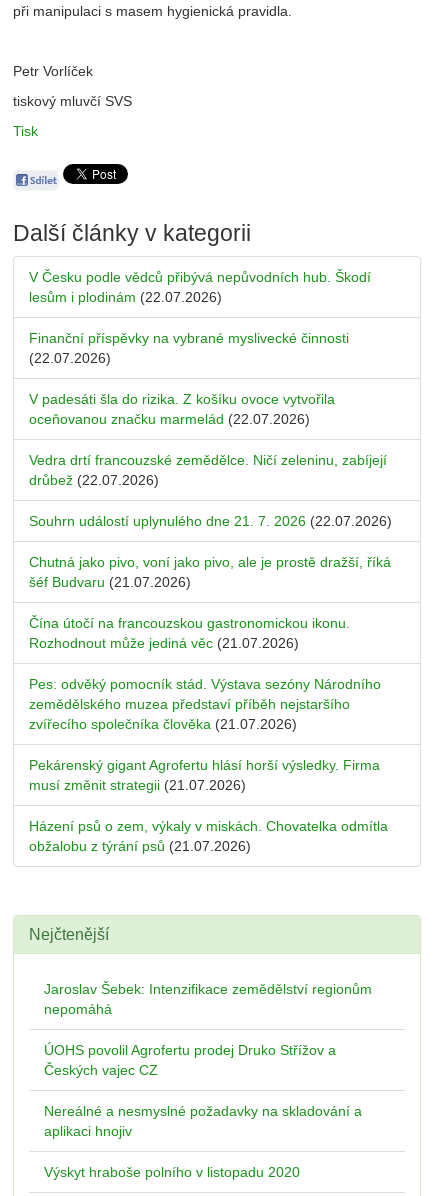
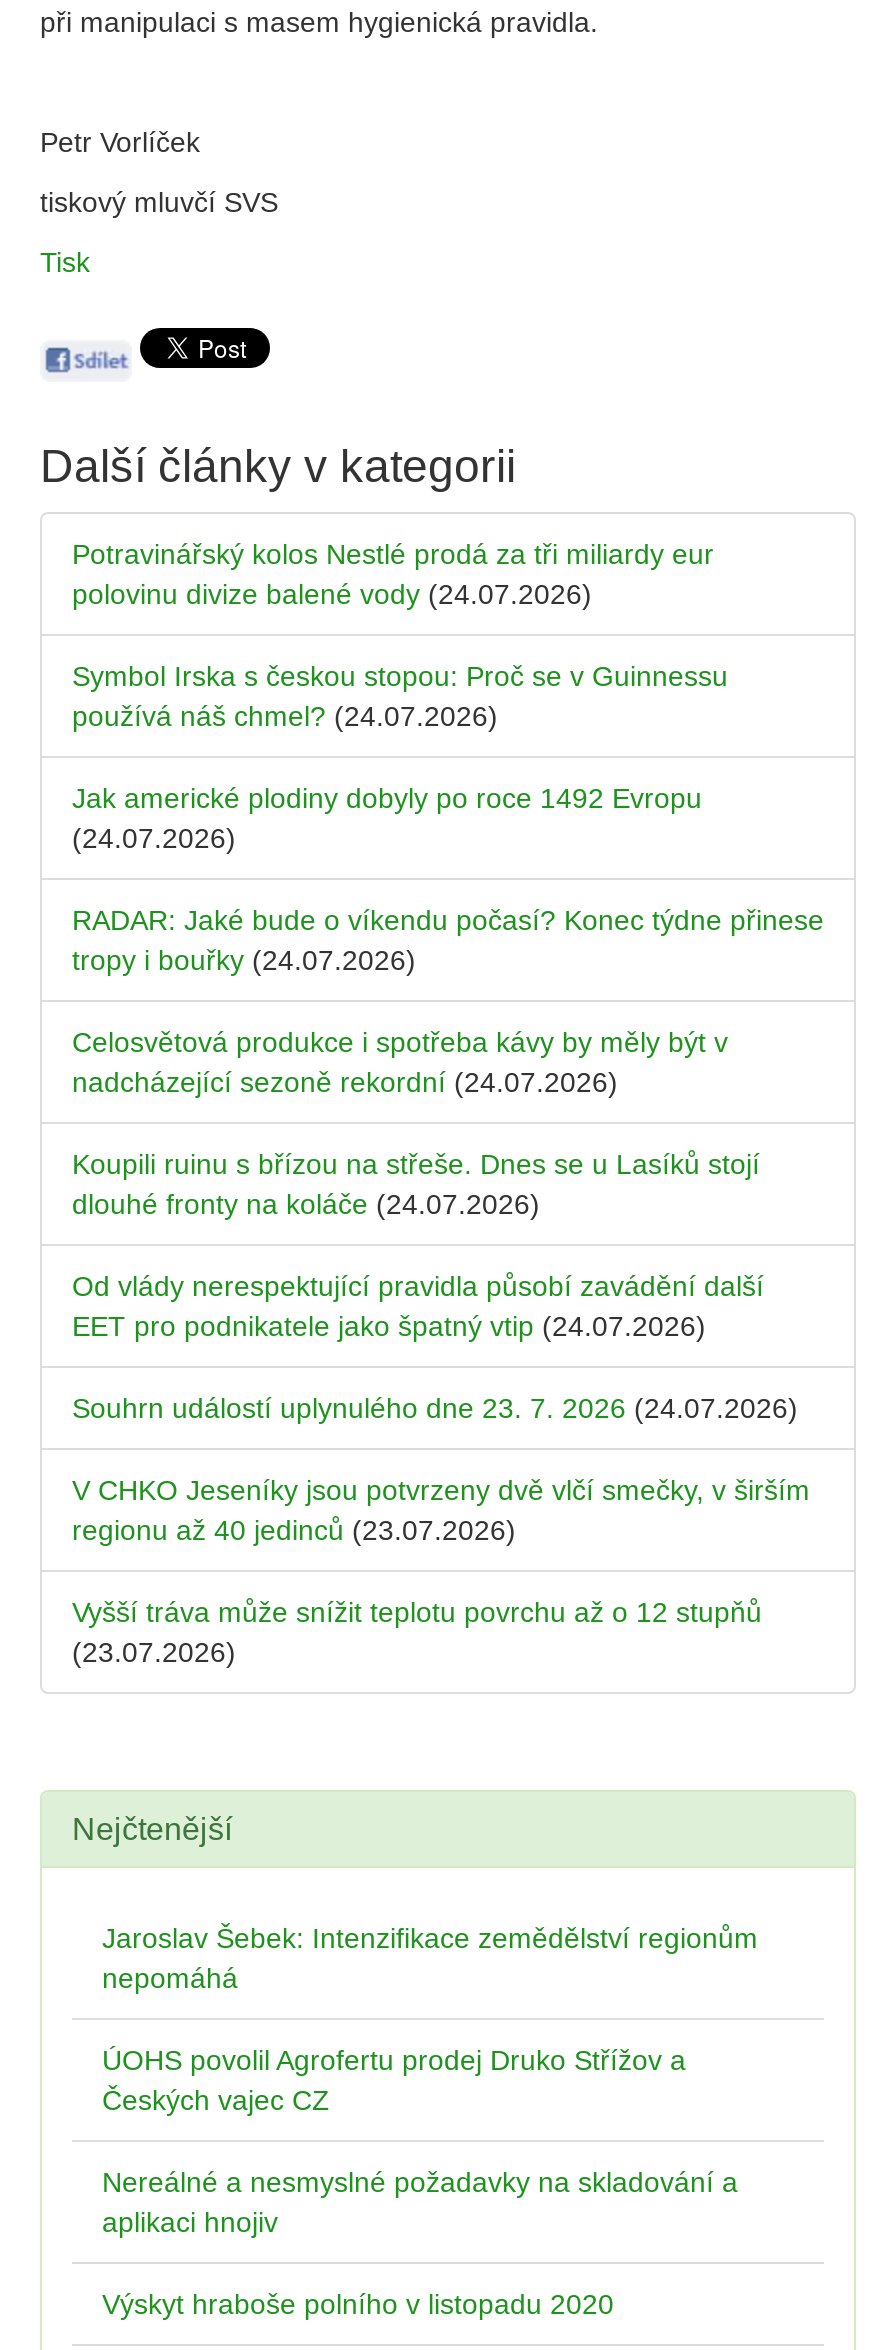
[29,269,371,305] V Česku podle vědců přibývá nepůvodních hub. Škodí | lesům i plodinám (22.07.2026) -> [72,539,714,611] Potravinářský kolos Nestlé prodá za tři miliardy eur | polovinu divize balené vody (24.07.2026)
[29,330,349,366] Finanční příspěvky na vybrané myslivecké činnosti | (22.07.2026) -> [72,661,728,733] Symbol Irska s českou stopou: Proč se v Guinnessu | používá náš chmel? (24.07.2026)
[29,391,335,427] V padesáti šla do rizika. Z košíku ovoce vytvořila | oceňovanou značku marmelád (22.07.2026) -> [72,783,702,855] Jak americké plodiny dobyly po roce 1492 Evropu | (24.07.2026)
[29,452,387,488] Vedra drtí francouzské zemědělce. Ničí zeleninu, zabíjejí | drůbež (22.07.2026) -> [72,905,824,977] RADAR: Jaké bude o víkendu počasí? Konec týdne přinese | tropy i bouřky (24.07.2026)
[29,513,392,529] Souhrn událostí uplynulého dne 21. 7. 2026 (22.07.2026) -> [72,1027,728,1099] Celosvětová produkce i spotřeba kávy by měly být v | nadcházející sezoně rekordní (24.07.2026)
[29,554,391,590] Chutná jako pivo, voní jako pivo, ale je prostě dražší, říká | šéf Budvaru (21.07.2026) -> [72,1149,760,1221] Koupili ruinu s břízou na střeše. Dnes se u Lasíků stojí | dlouhé fronty na koláče (24.07.2026)
[29,615,350,651] Čína útočí na francouzskou gastronomickou ikonu. | Rozhodnout může jediná věc (21.07.2026) -> [72,1271,764,1343] Od vlády nerespektující pravidla působí zavádění další | EET pro podnikatele jako špatný vtip (24.07.2026)
[29,676,381,732] Pes: odvěký pomocník stád. Výstava sezóny Národního | zemědělského muzea představí příběh nejstaršího | zvířecího společníka člověka (21.07.2026) -> [72,1393,798,1425] Souhrn událostí uplynulého dne 23. 7. 2026 (24.07.2026)
[29,757,380,793] Pekárenský gigant Agrofertu hlásí horší výsledky. Firma | musí změnit strategii (21.07.2026) -> [72,1475,810,1547] V CHKO Jeseníky jsou potvrzeny dvě vlčí smečky, v širším | regionu až 40 jedinců (23.07.2026)
[29,818,388,854] Házení psů o zem, výkaly v miskách. Chovatelka odmítla | obžalobu z týrání psů (21.07.2026) -> [72,1597,762,1669] Vyšší tráva může snížit teplotu povrchu až o 12 stupňů | (23.07.2026)

